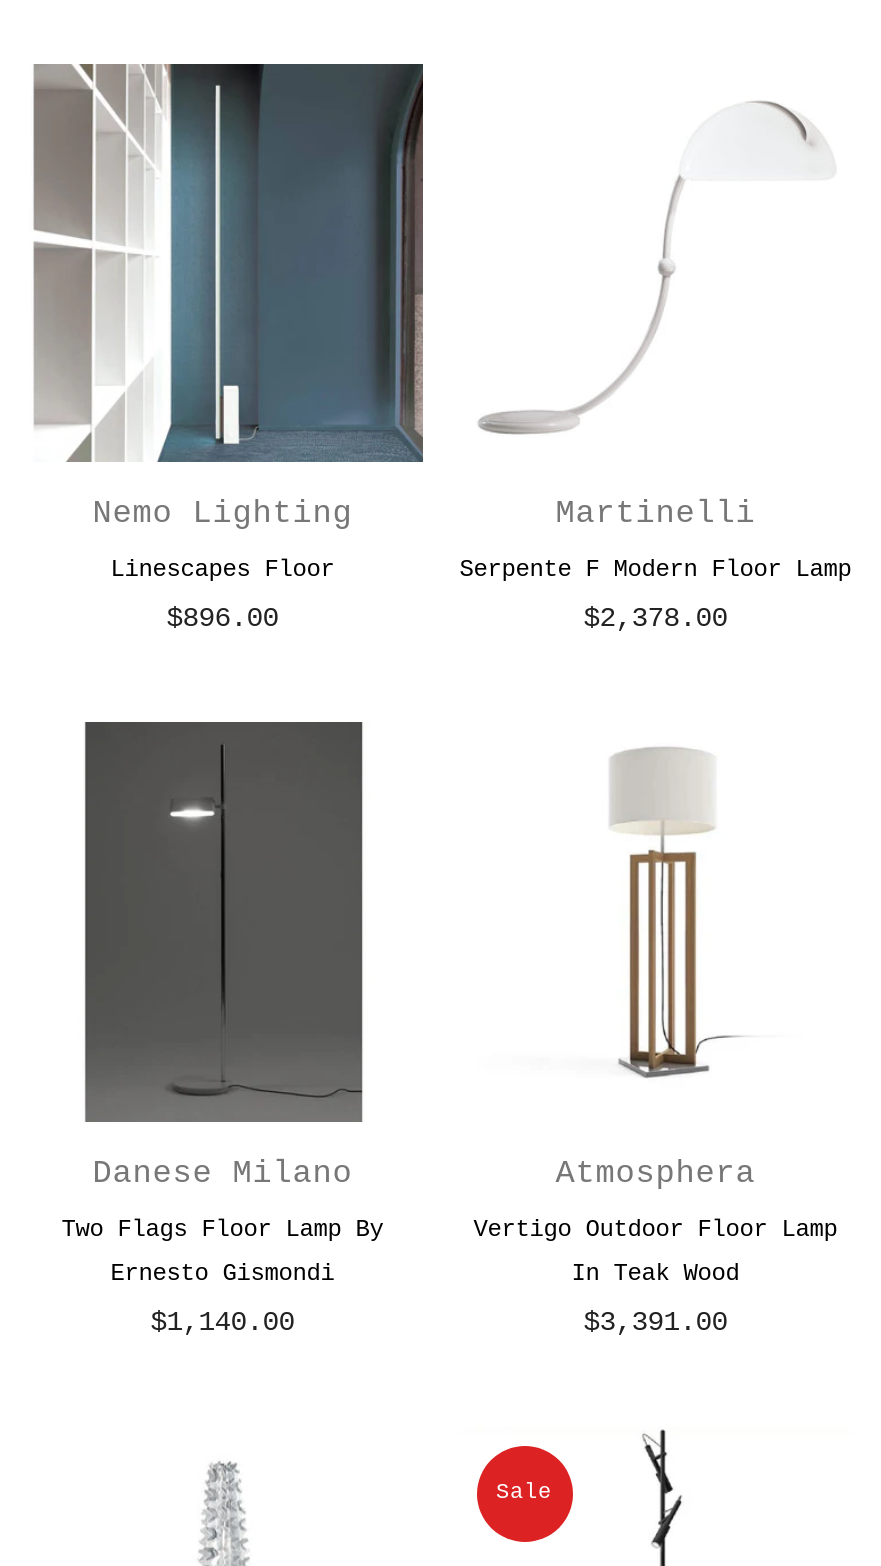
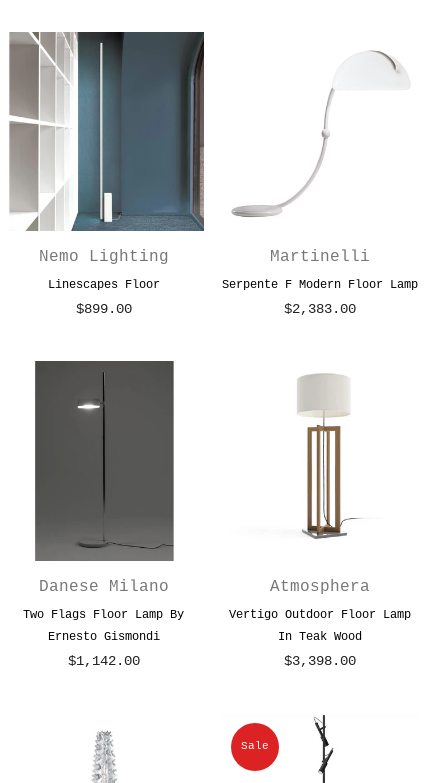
[167,602,279,634] $896.00 -> [76,301,132,317] $899.00
[583,602,727,634] $2,378.00 -> [284,301,356,317] $2,383.00
[151,1305,295,1337] $1,140.00 -> [68,652,140,668] $1,142.00
[583,1305,727,1337] $3,391.00 -> [284,652,356,668] $3,398.00

